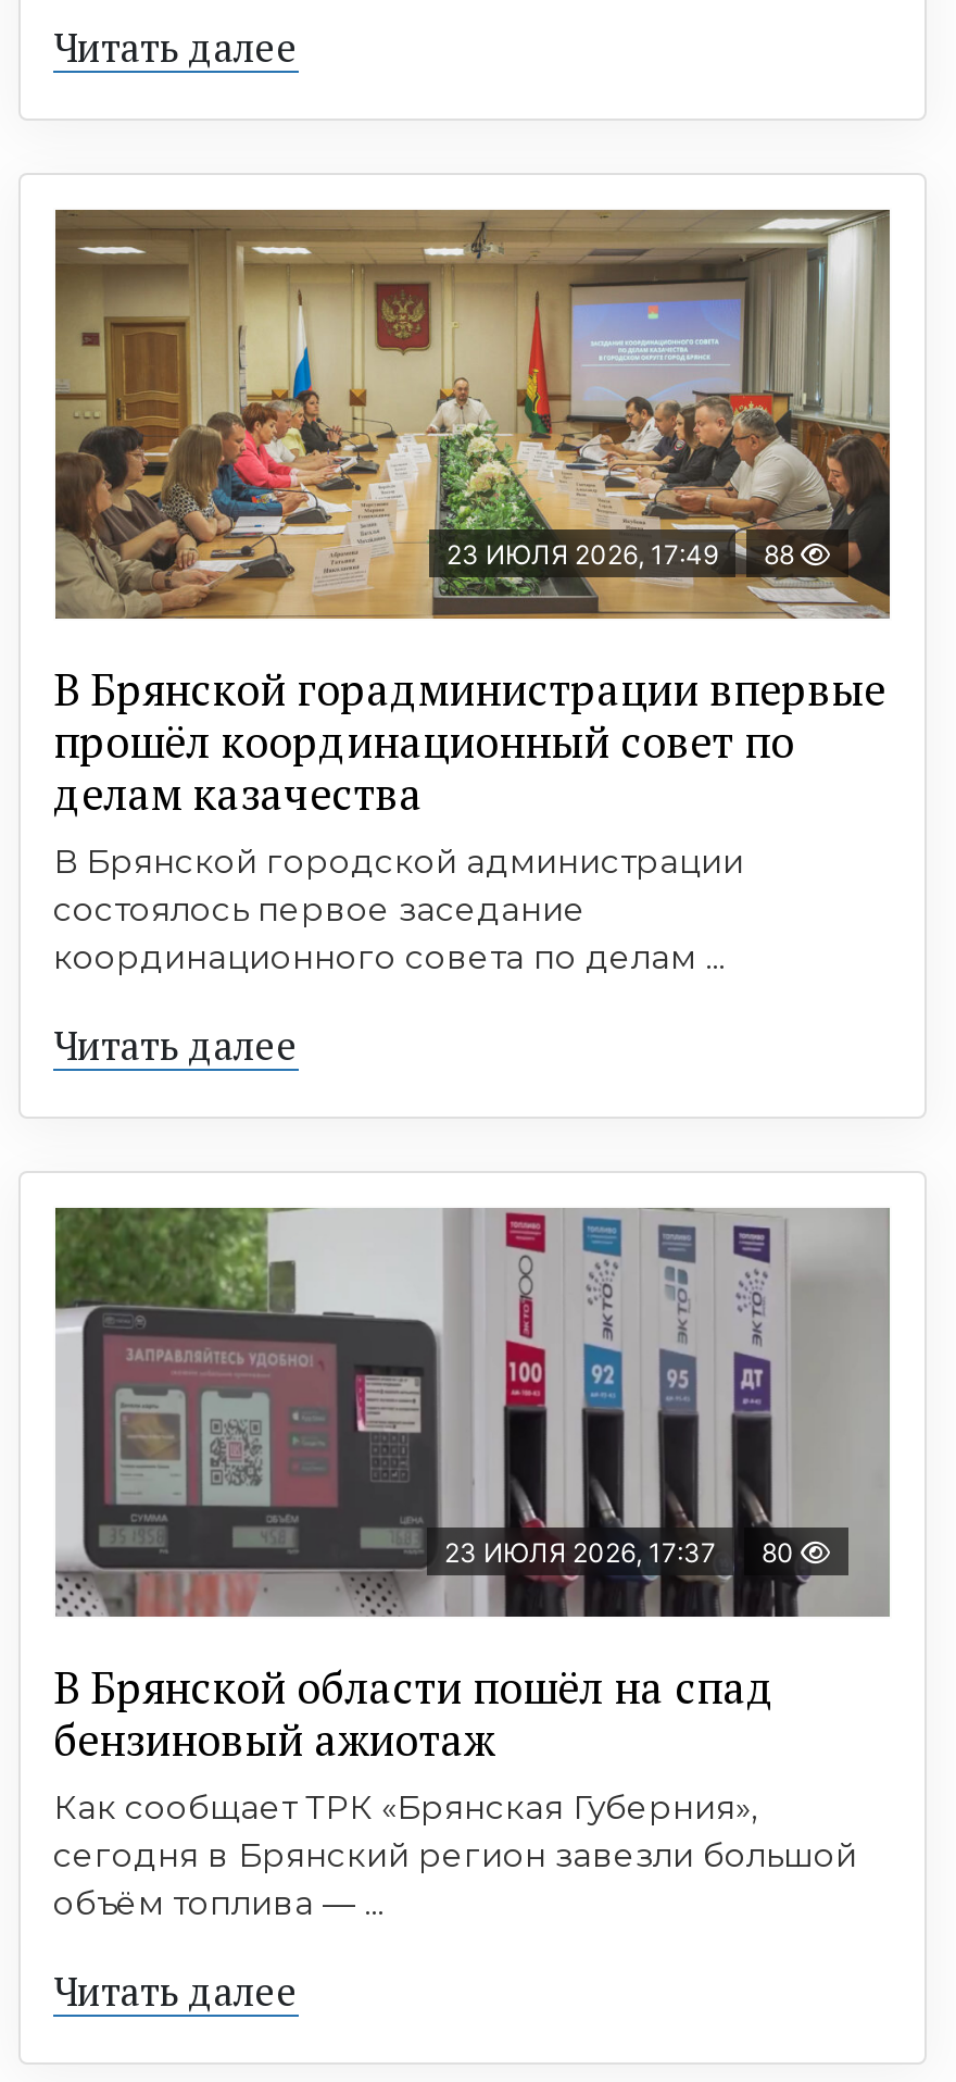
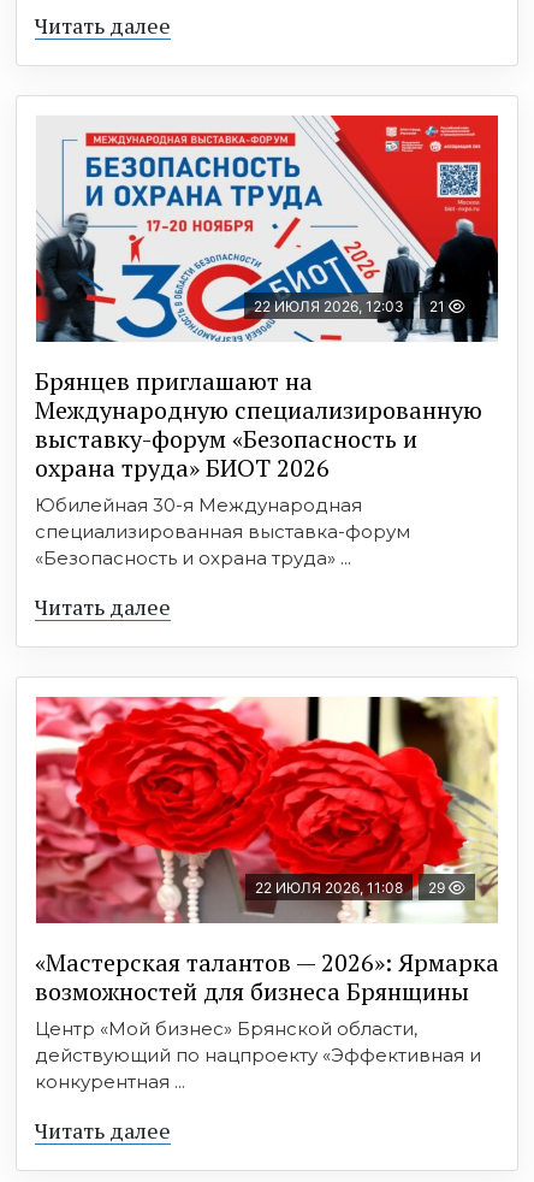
[53,208,892,621] [image] | 23 ИЮЛЯ 2026, 17:49 | 88 -> [36,114,499,343] [image] | 22 ИЮЛЯ 2026, 12:03 | 21
[53,659,885,977] В Брянской горадминистрации впервые | прошёл координационный совет по | делам казачества | В Брянской городской администрации | состоялось первое заседание | координационного совета по делам ... -> [35,364,482,569] Брянцев приглашают на | Международную специализированную | выставку-форум «Безопасность и | охрана труда» БИОТ 2026 | Юбилейная 30-я Международная | специализированная выставка-форум | «Безопасность и охрана труда» ...
[53,1206,892,1619] [image] | 23 ИЮЛЯ 2026, 17:37 | 80 -> [35,696,498,924] [image] | 22 ИЮЛЯ 2026, 11:08 | 29
[53,1658,857,1923] В Брянской области пошёл на спад | бензиновый ажиотаж | Как сообщает ТРК «Брянская Губерния», | сегодня в Брянский регион завезли большой | объём топлива — ... -> [35,946,499,1093] «Мастерская талантов — 2026»: Ярмарка | возможностей для бизнеса Брянщины | Центр «Мой бизнес» Брянской области, | действующий по нацпроекту «Эффективная и | конкурентная ...

